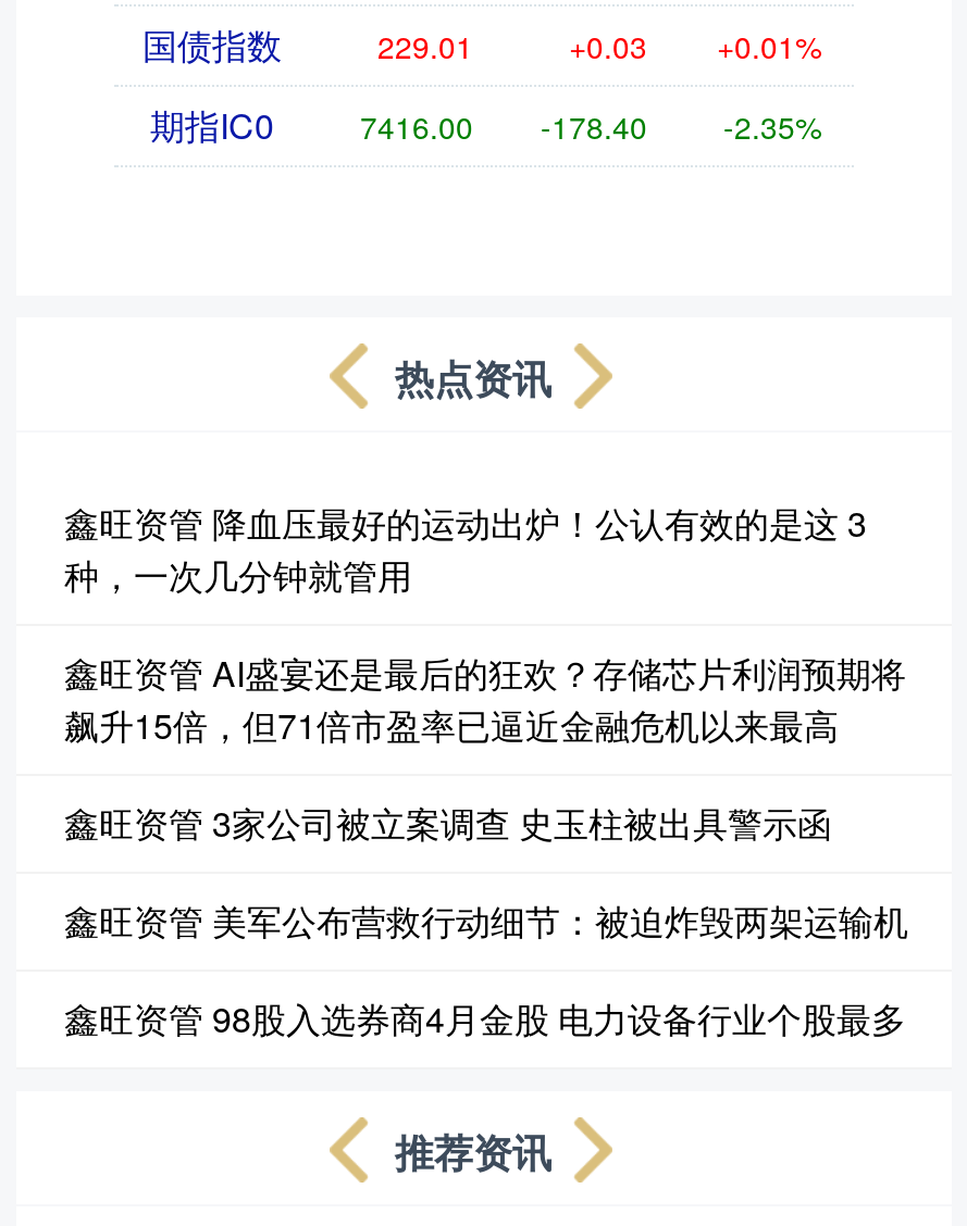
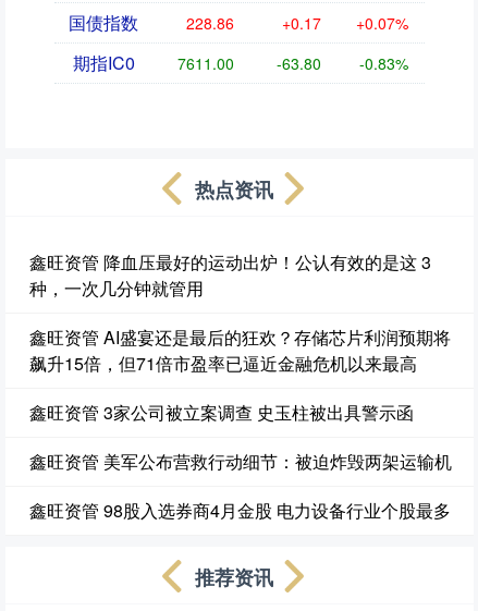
[377,24,473,67] 229.01 -> [186,12,234,34] 228.86
[569,24,647,67] +0.03 -> [282,12,321,34] +0.17
[717,24,821,67] +0.01% -> [356,12,408,34] +0.07%
[360,104,473,148] 7416.00 -> [177,52,234,74] 7611.00
[541,104,647,148] -178.40 -> [277,52,321,74] -63.80
[723,104,821,148] -2.35% -> [359,52,408,74] -0.83%

